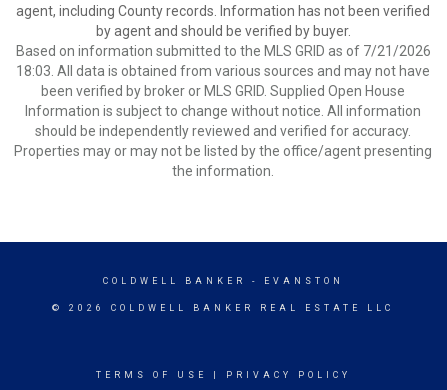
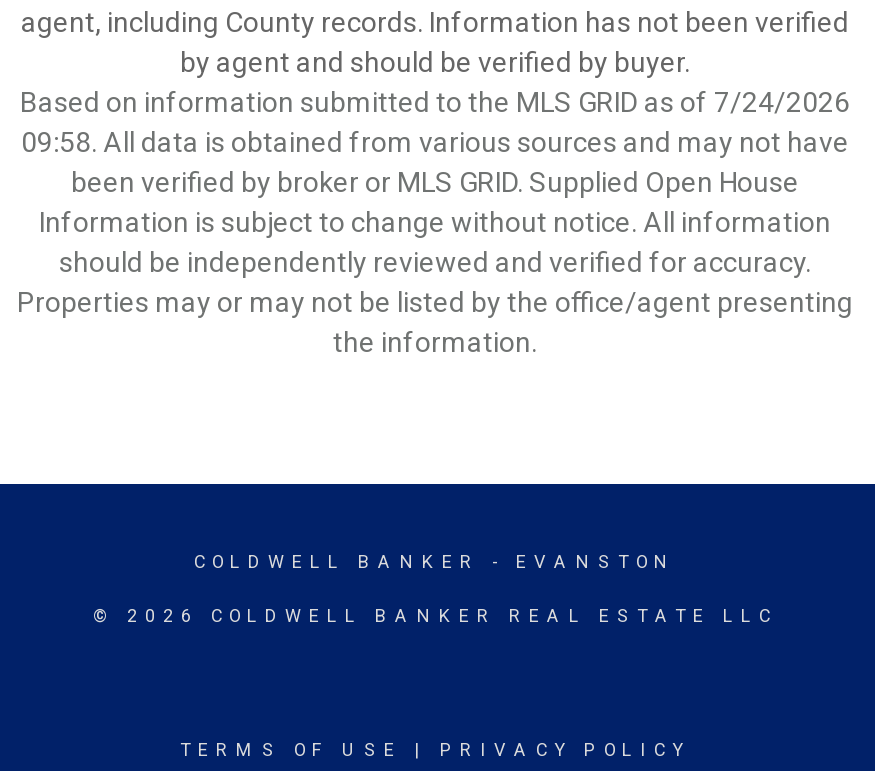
[15,43,430,59] Based on information submitted to the MLS GRID as of 7/21/2026 -> [20,86,850,118] Based on information submitted to the MLS GRID as of 7/24/2026
[16,63,430,79] 18:03. All data is obtained from various sources and may not have -> [21,126,849,158] 09:58. All data is obtained from various sources and may not have

